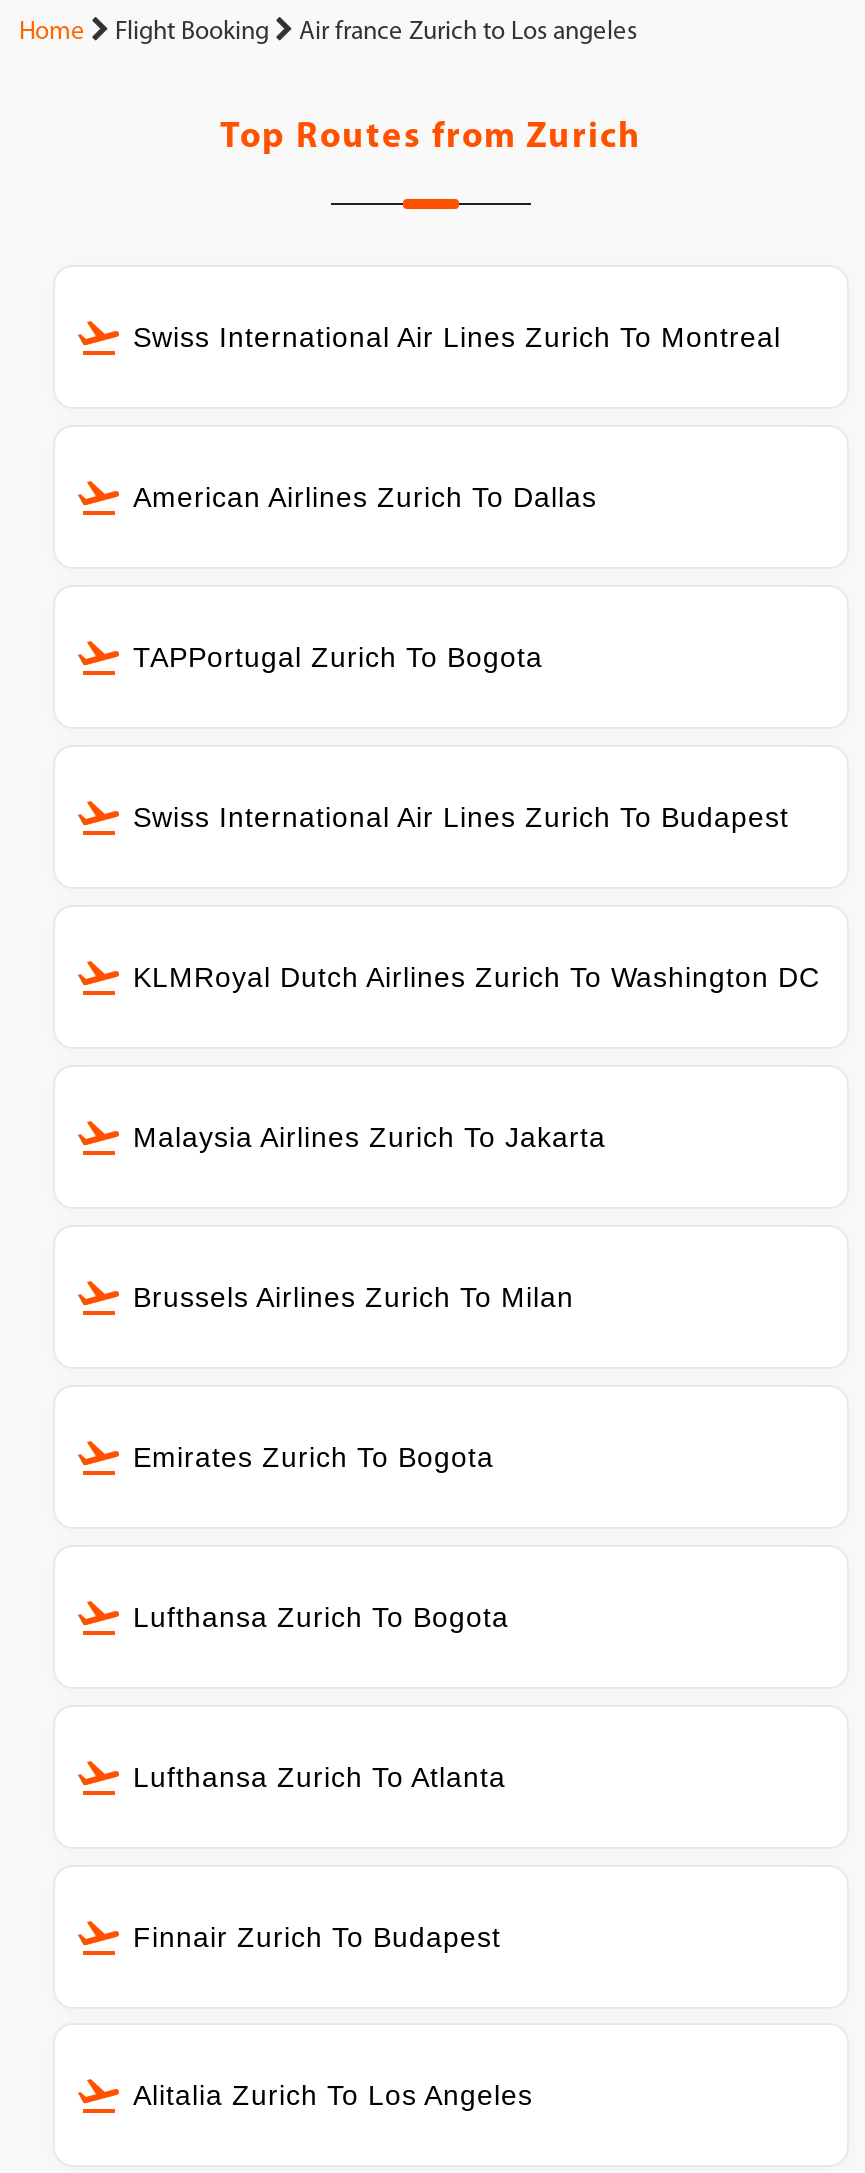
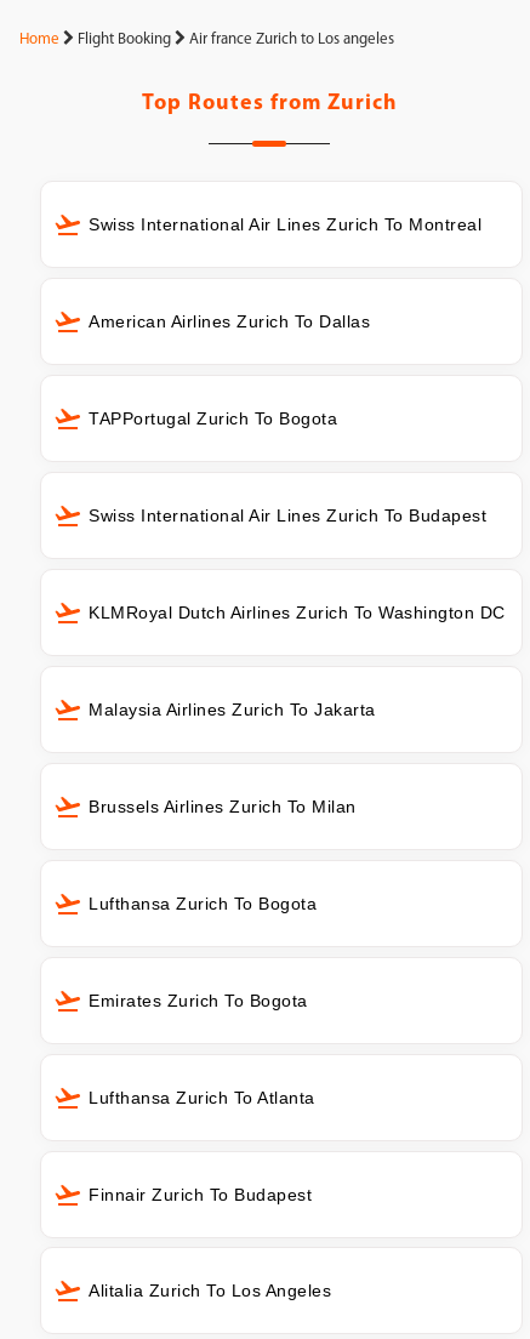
moved [133,1440,494,1472] -> [89,990,307,1010]: Emirates Zurich To Bogota
moved [133,1600,509,1632] -> [89,894,317,913]: Lufthansa Zurich To Bogota

